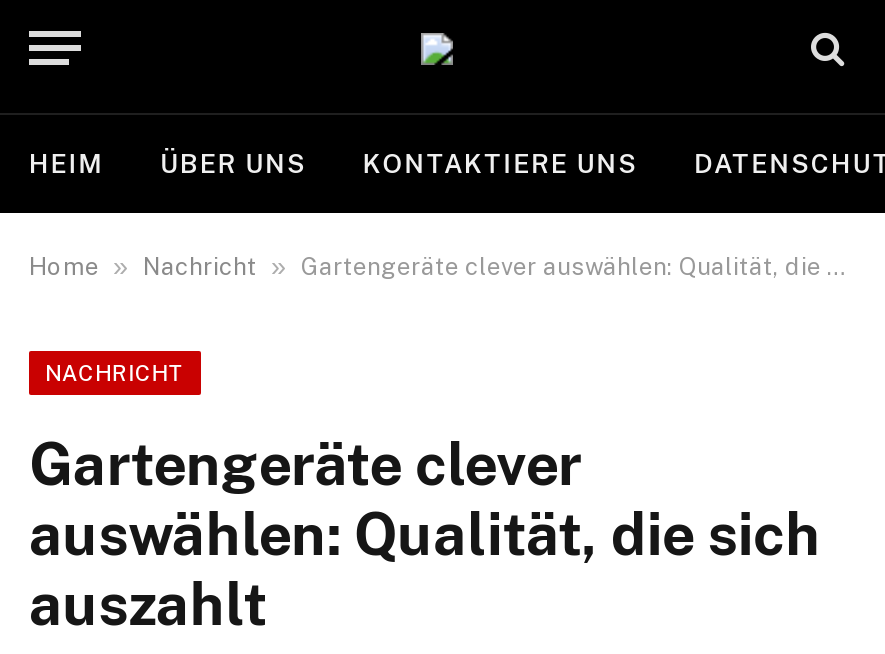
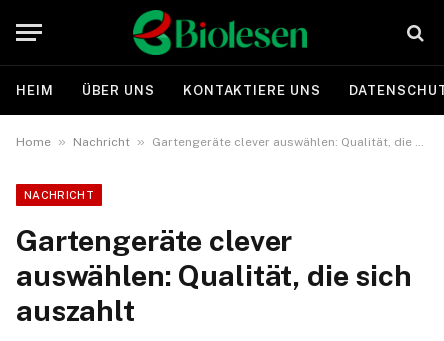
none -> [132,9,308,56] [image]

